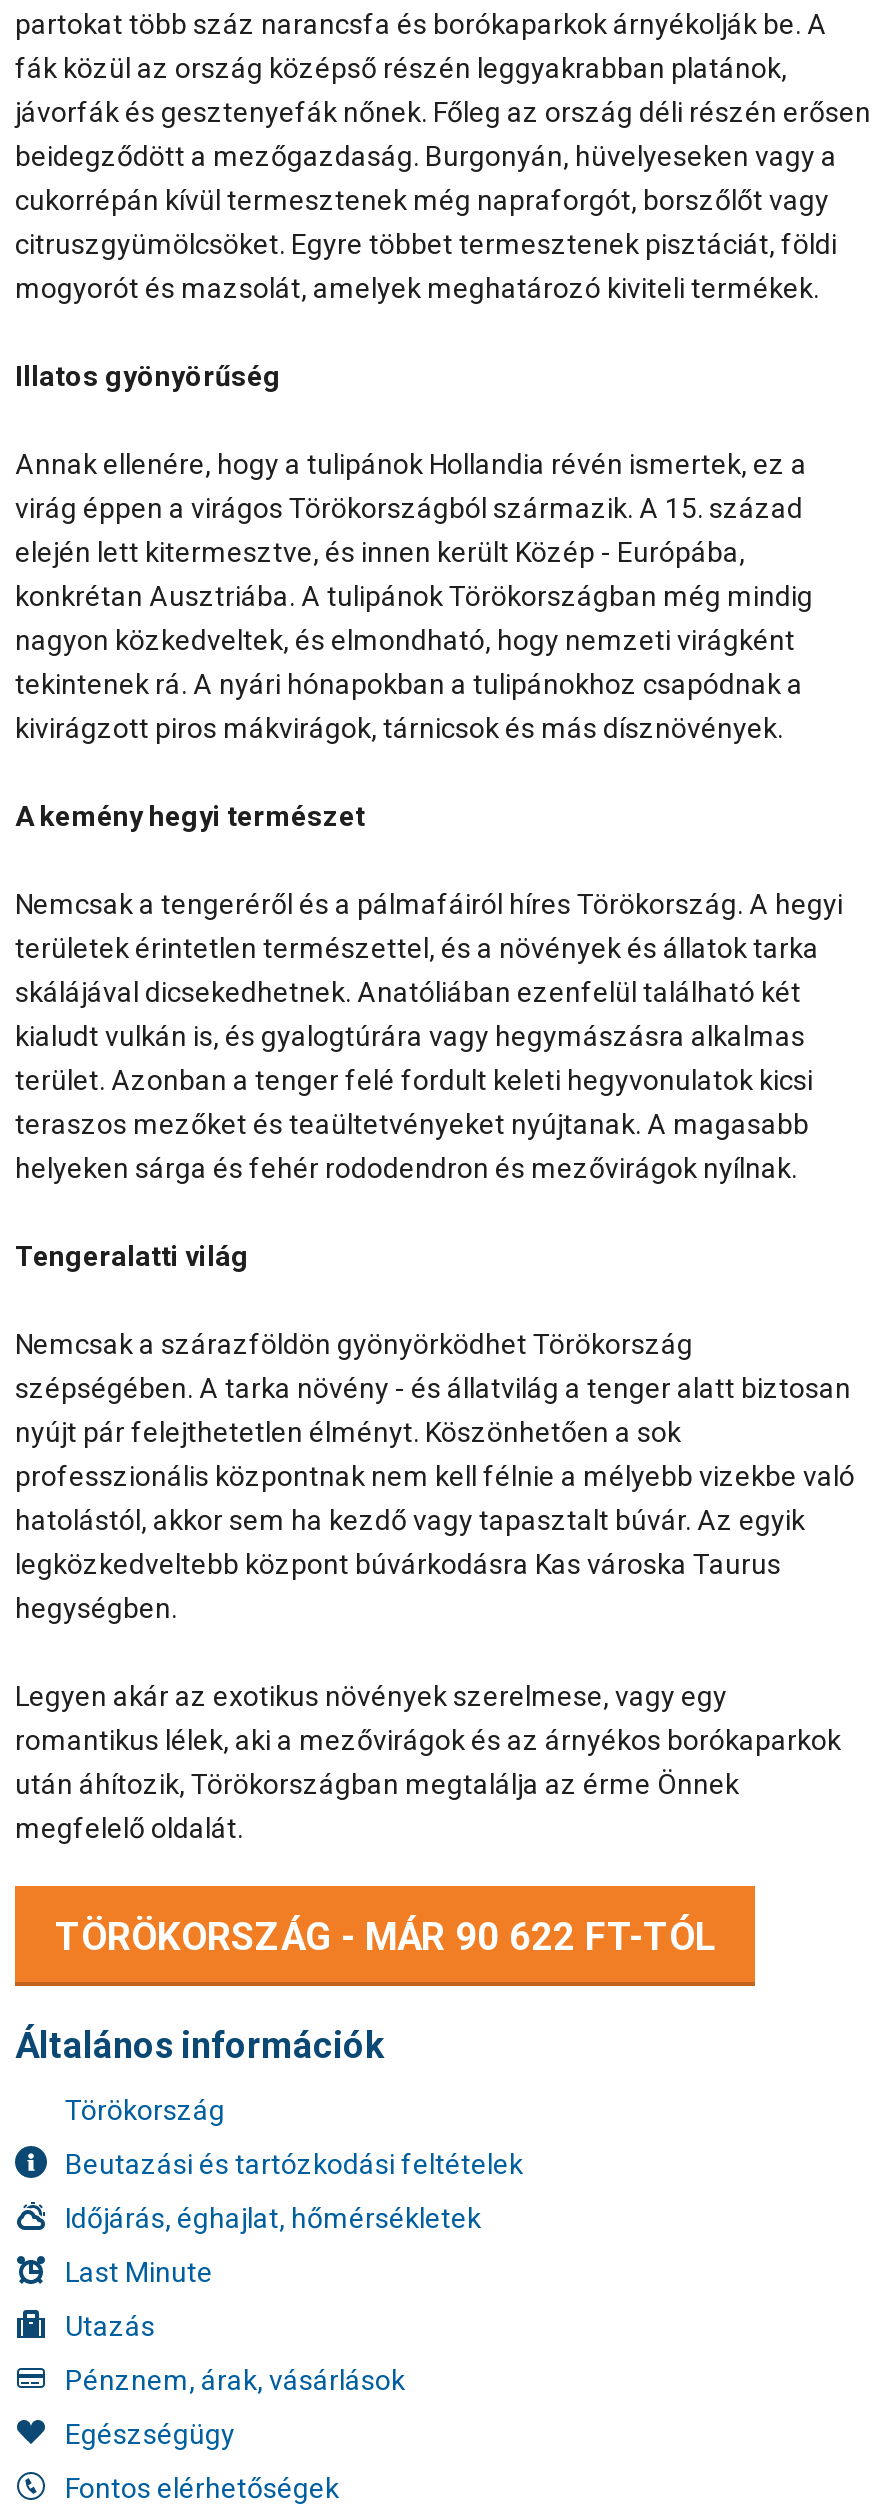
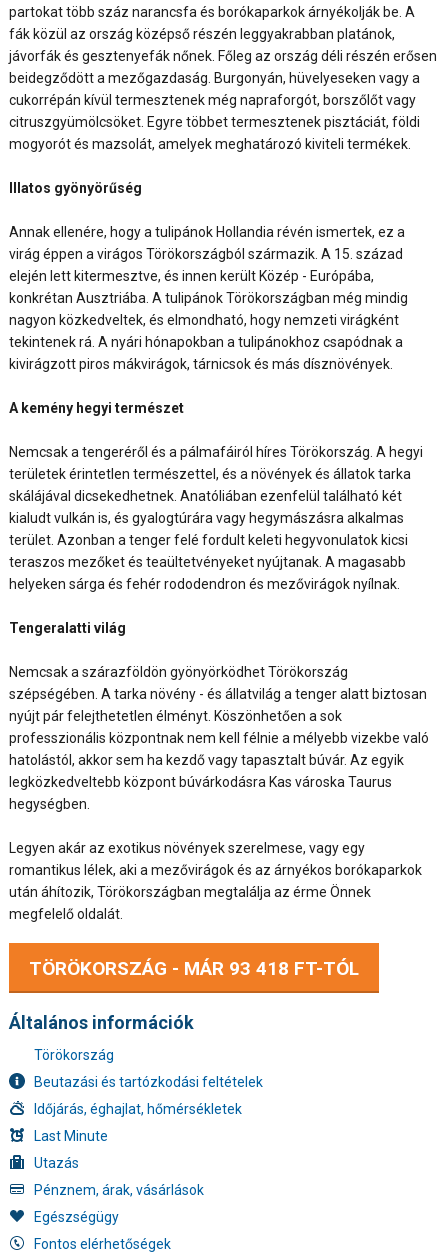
[55,1913,715,1959] TÖRÖKORSZÁG - MÁR 90 622 FT-TÓL -> [29,956,359,979] TÖRÖKORSZÁG - MÁR 93 418 FT-TÓL

